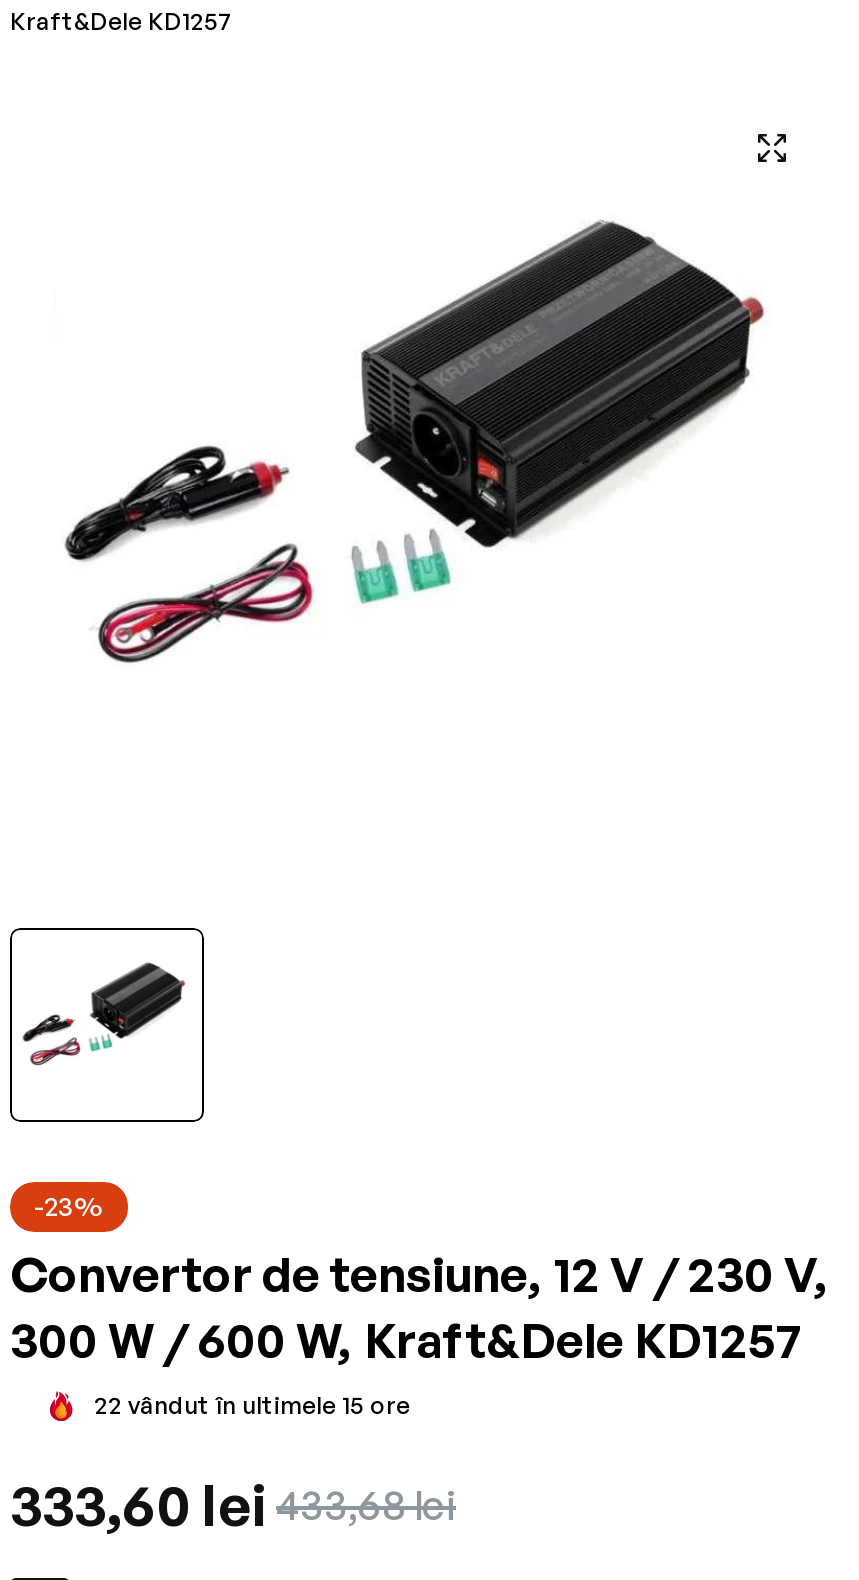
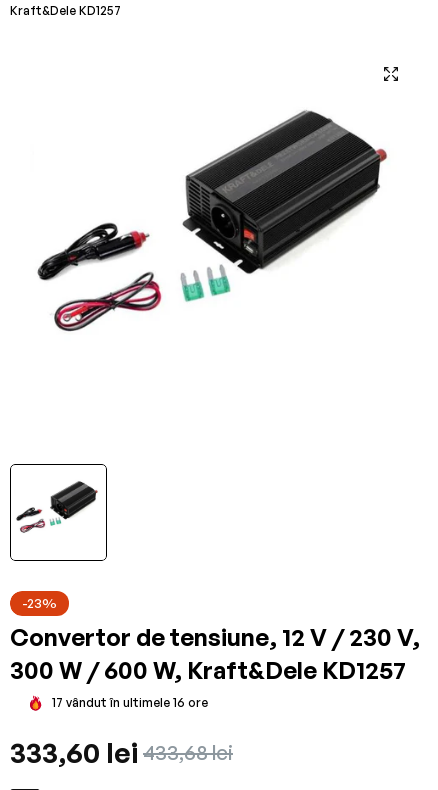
[94,1390,410,1420] 22 vândut în ultimele 15 ore -> [52,695,208,710] 17 vândut în ultimele 16 ore

